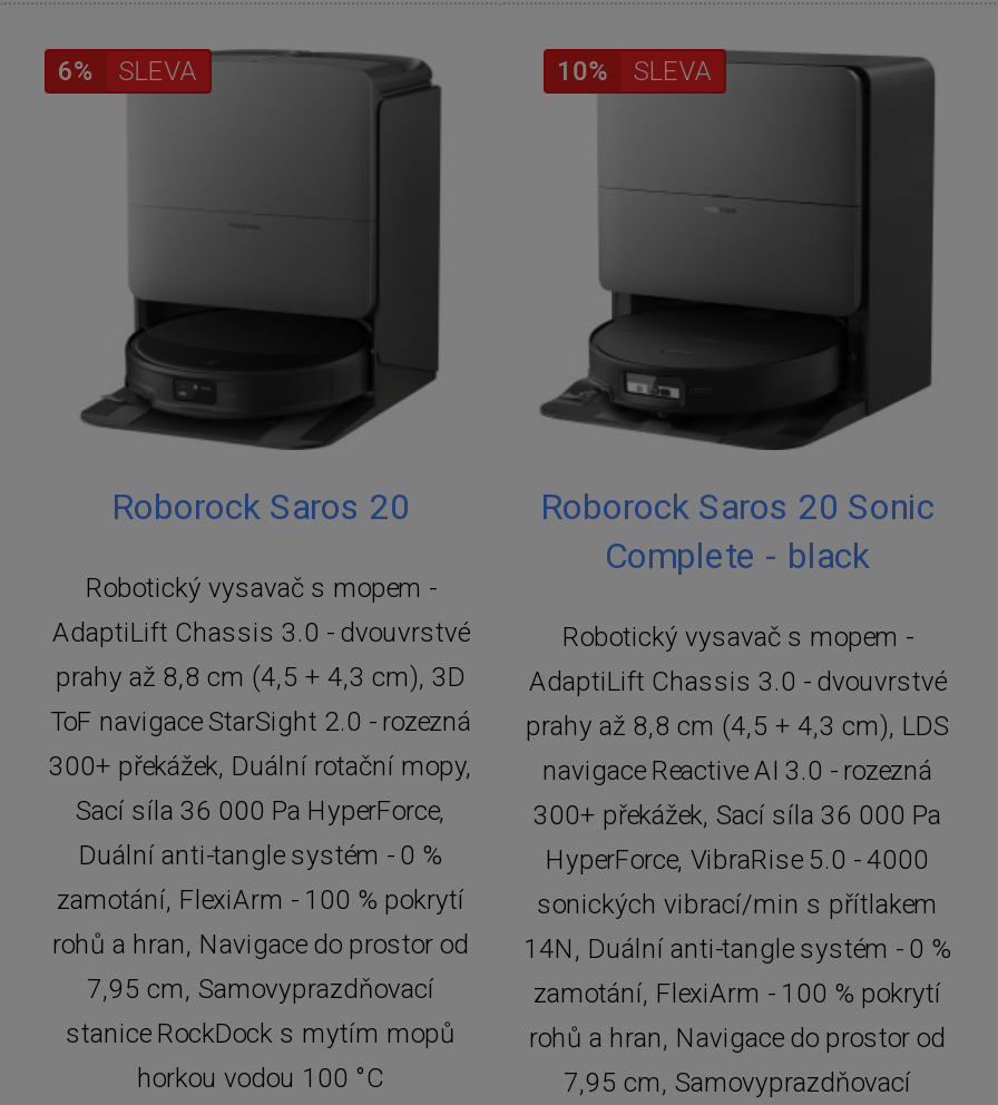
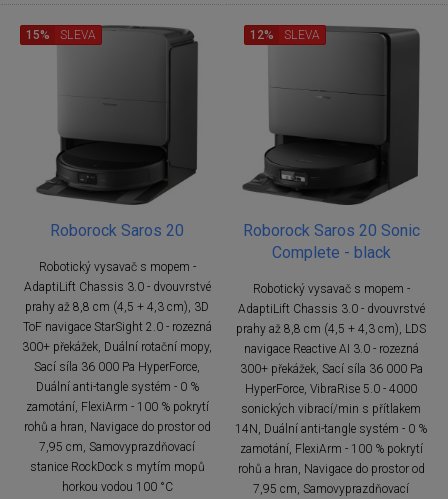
[58,55,198,86] 6% SLEVA -> [26,27,96,41] 15% SLEVA
[557,55,713,86] 10% SLEVA -> [250,27,320,41] 12% SLEVA

